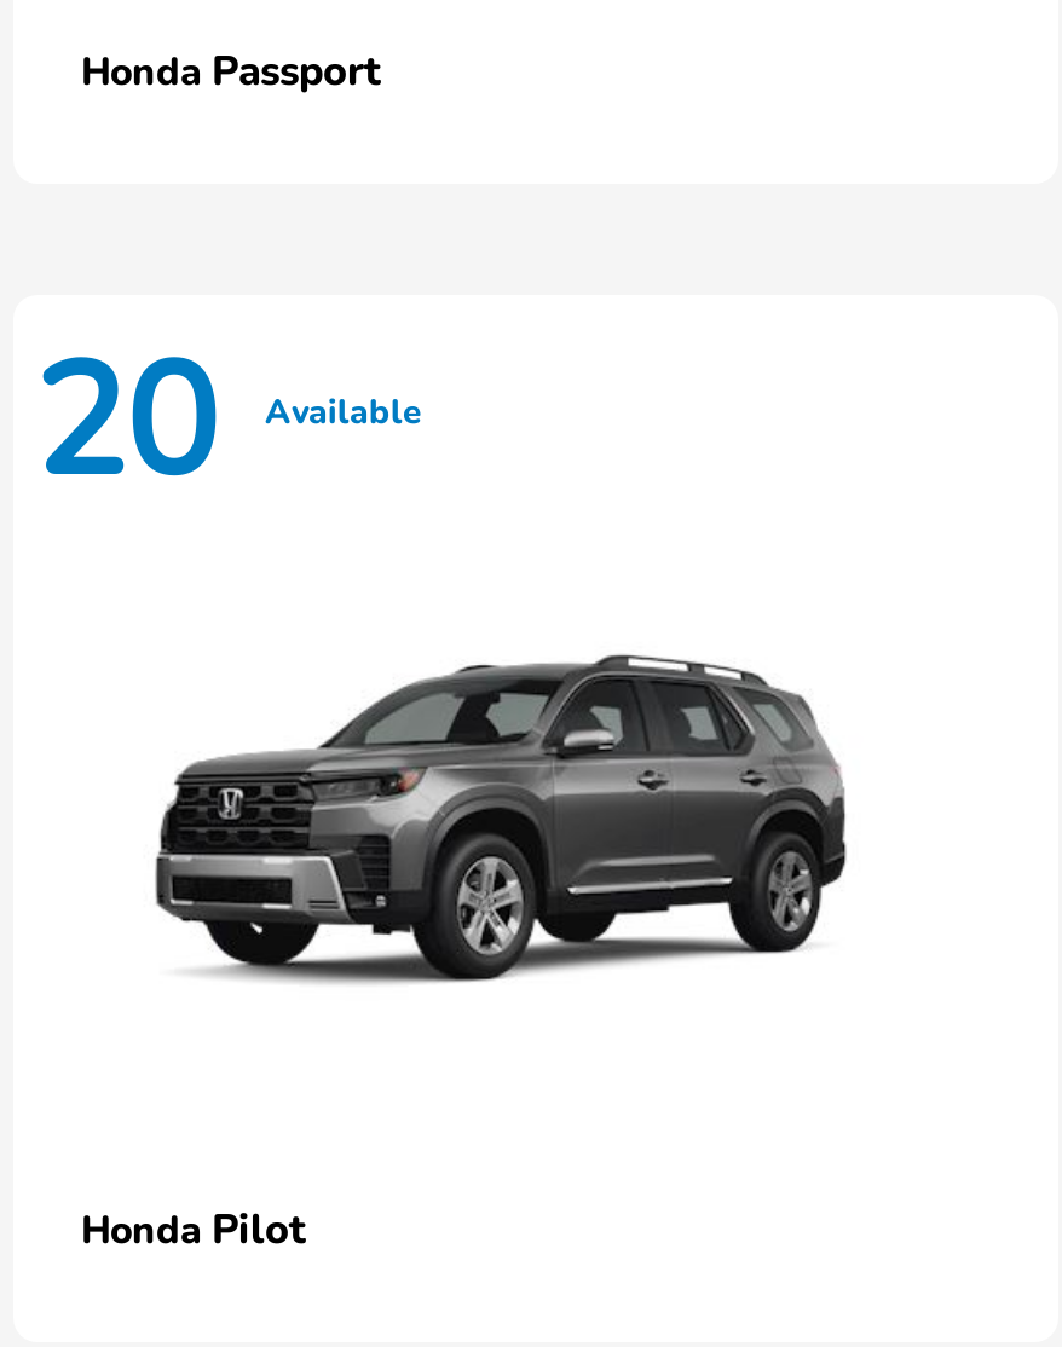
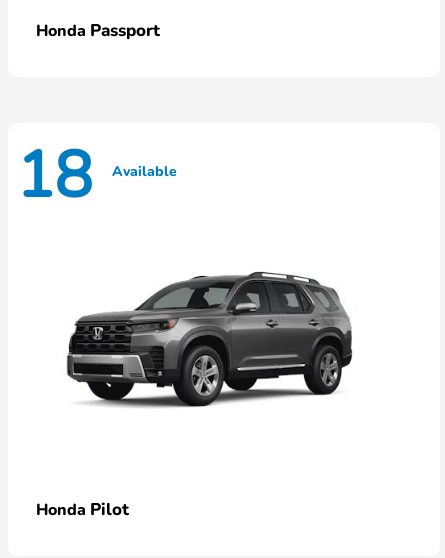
[33,317,422,529] 20 Available -> [16,132,177,220] 18 Available

